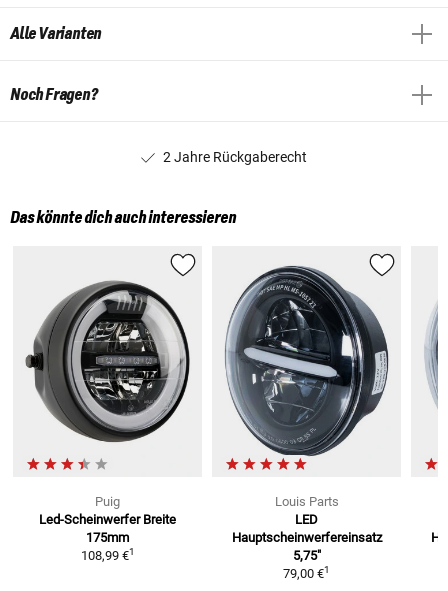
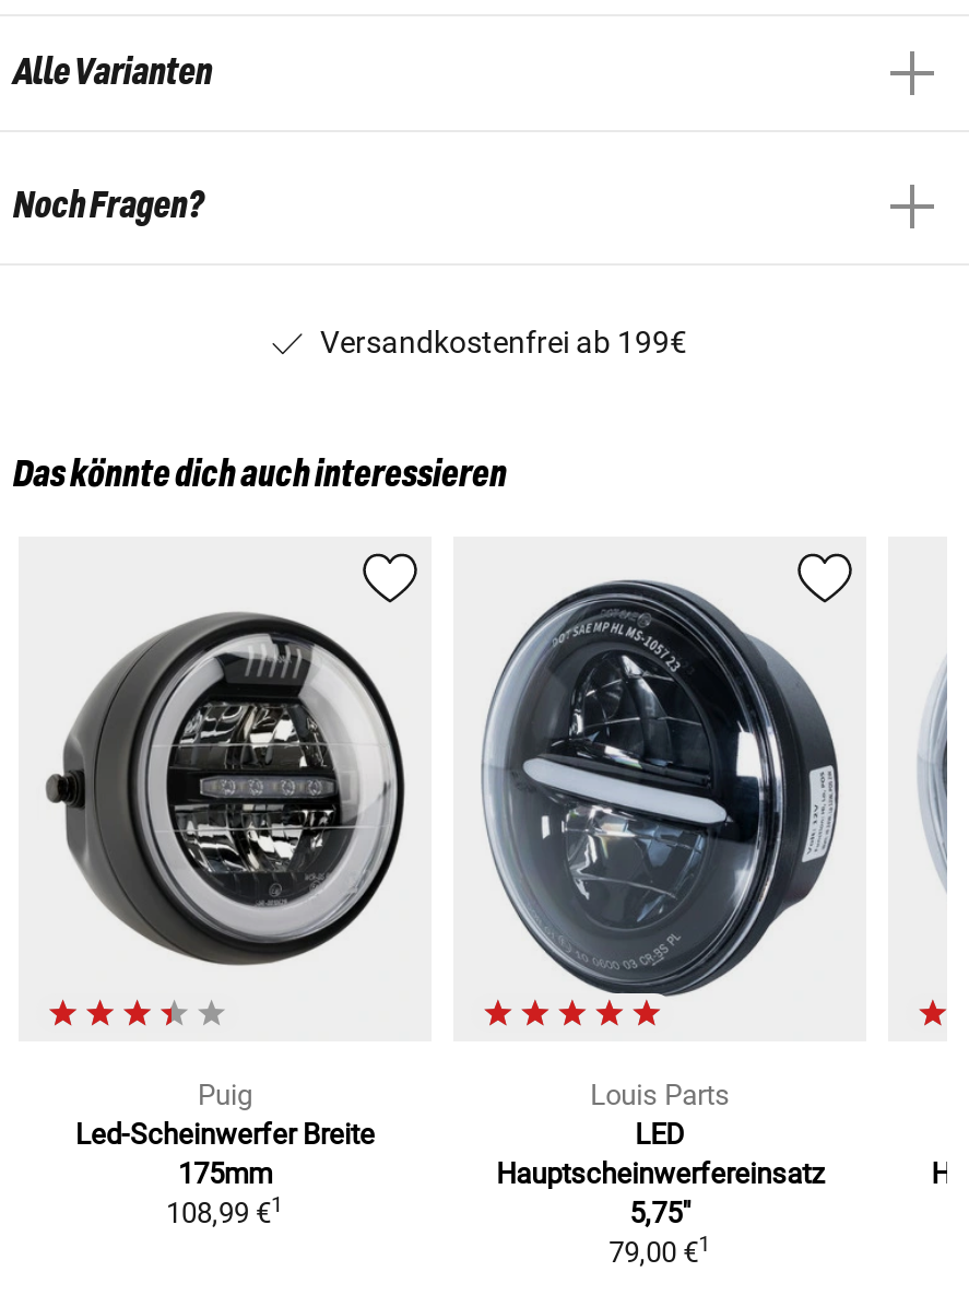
[163,149,307,165] 2 Jahre Rückgaberecht -> [320,324,687,359] Versandkostenfrei ab 199€

